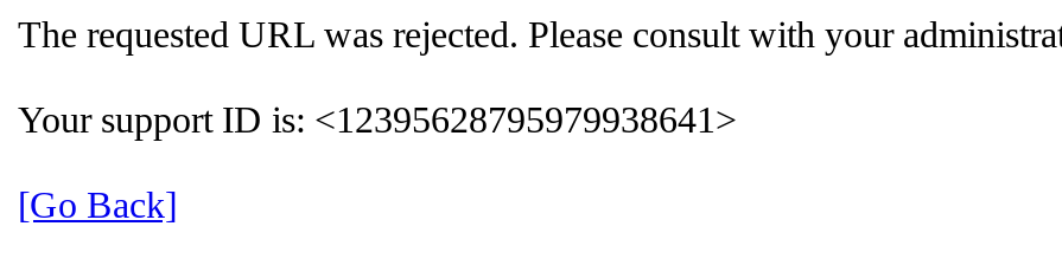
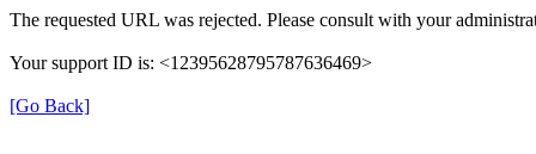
[18,99,737,140] Your support ID is: <12395628795979938641> -> [10,53,372,73] Your support ID is: <12395628795787636469>

